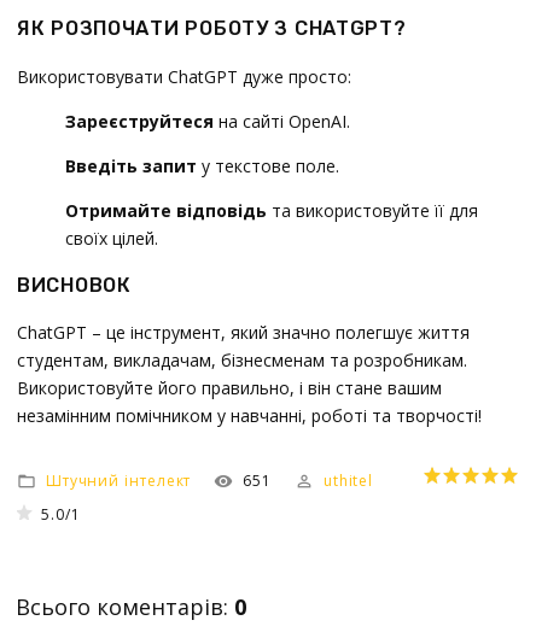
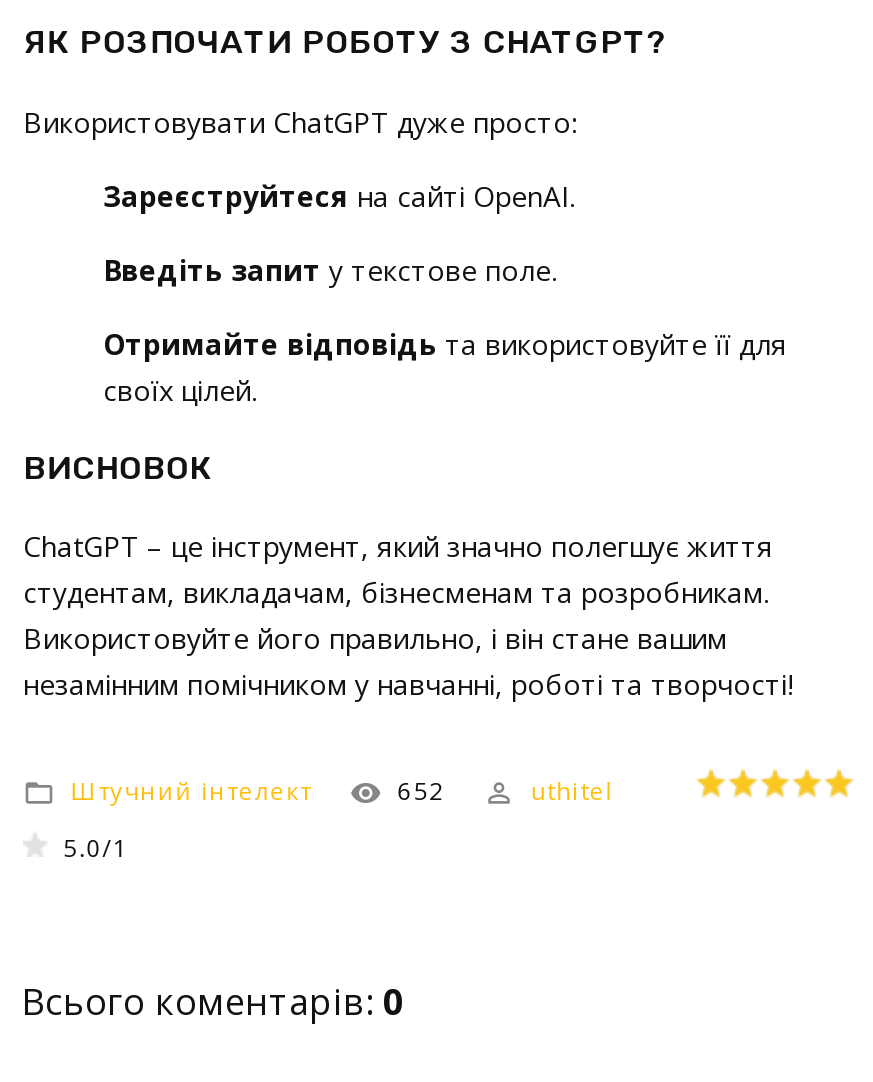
[243,470,272,491] 651 -> [397,775,445,809] 652

